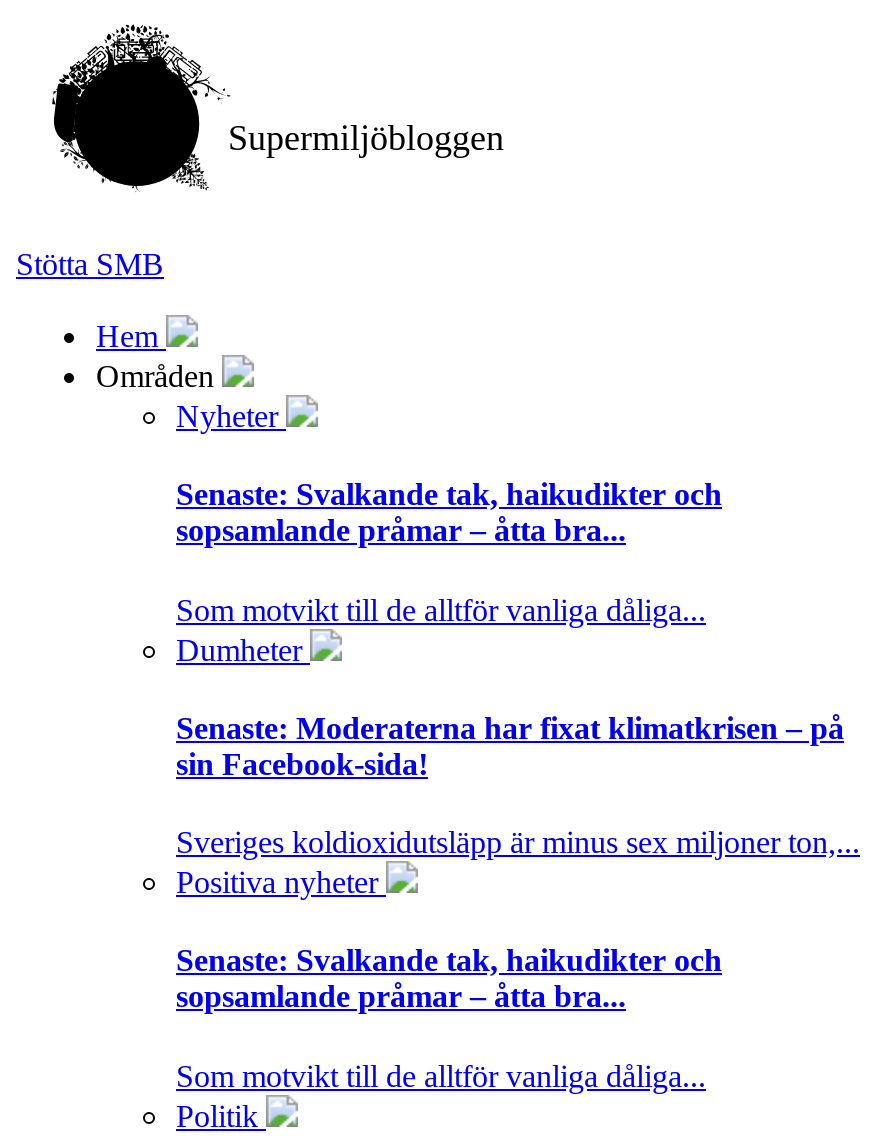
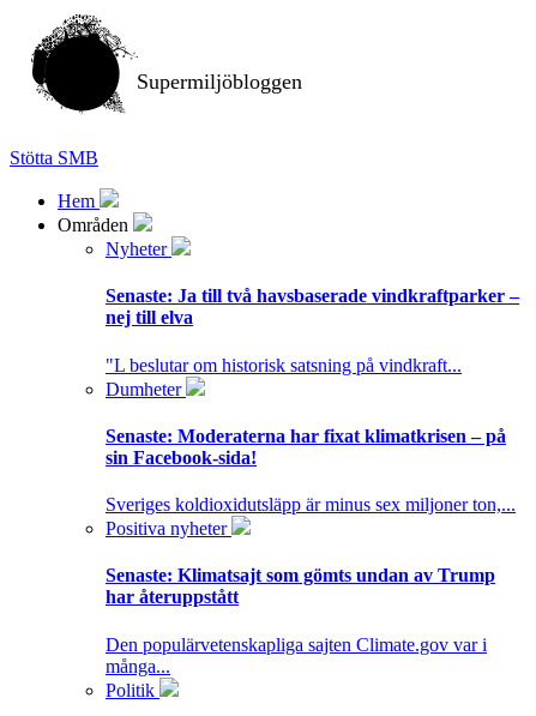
[176,478,722,548] Senaste: Svalkande tak, haikudikter och | sopsamlande pråmar – åtta bra... -> [106,286,519,328] Senaste: Ja till två havsbaserade vindkraftparker – | nej till elva
[176,592,706,626] Som motvikt till de alltför vanliga dåliga... -> [106,355,462,375] "L beslutar om historisk satsning på vindkraft...
[176,944,722,1014] Senaste: Svalkande tak, haikudikter och | sopsamlande pråmar – åtta bra... -> [106,565,495,607] Senaste: Klimatsajt som gömts undan av Trump | har återuppstått
[176,1058,706,1092] Som motvikt till de alltför vanliga dåliga... -> [106,634,487,676] Den populärvetenskapliga sajten Climate.gov var i | många...

